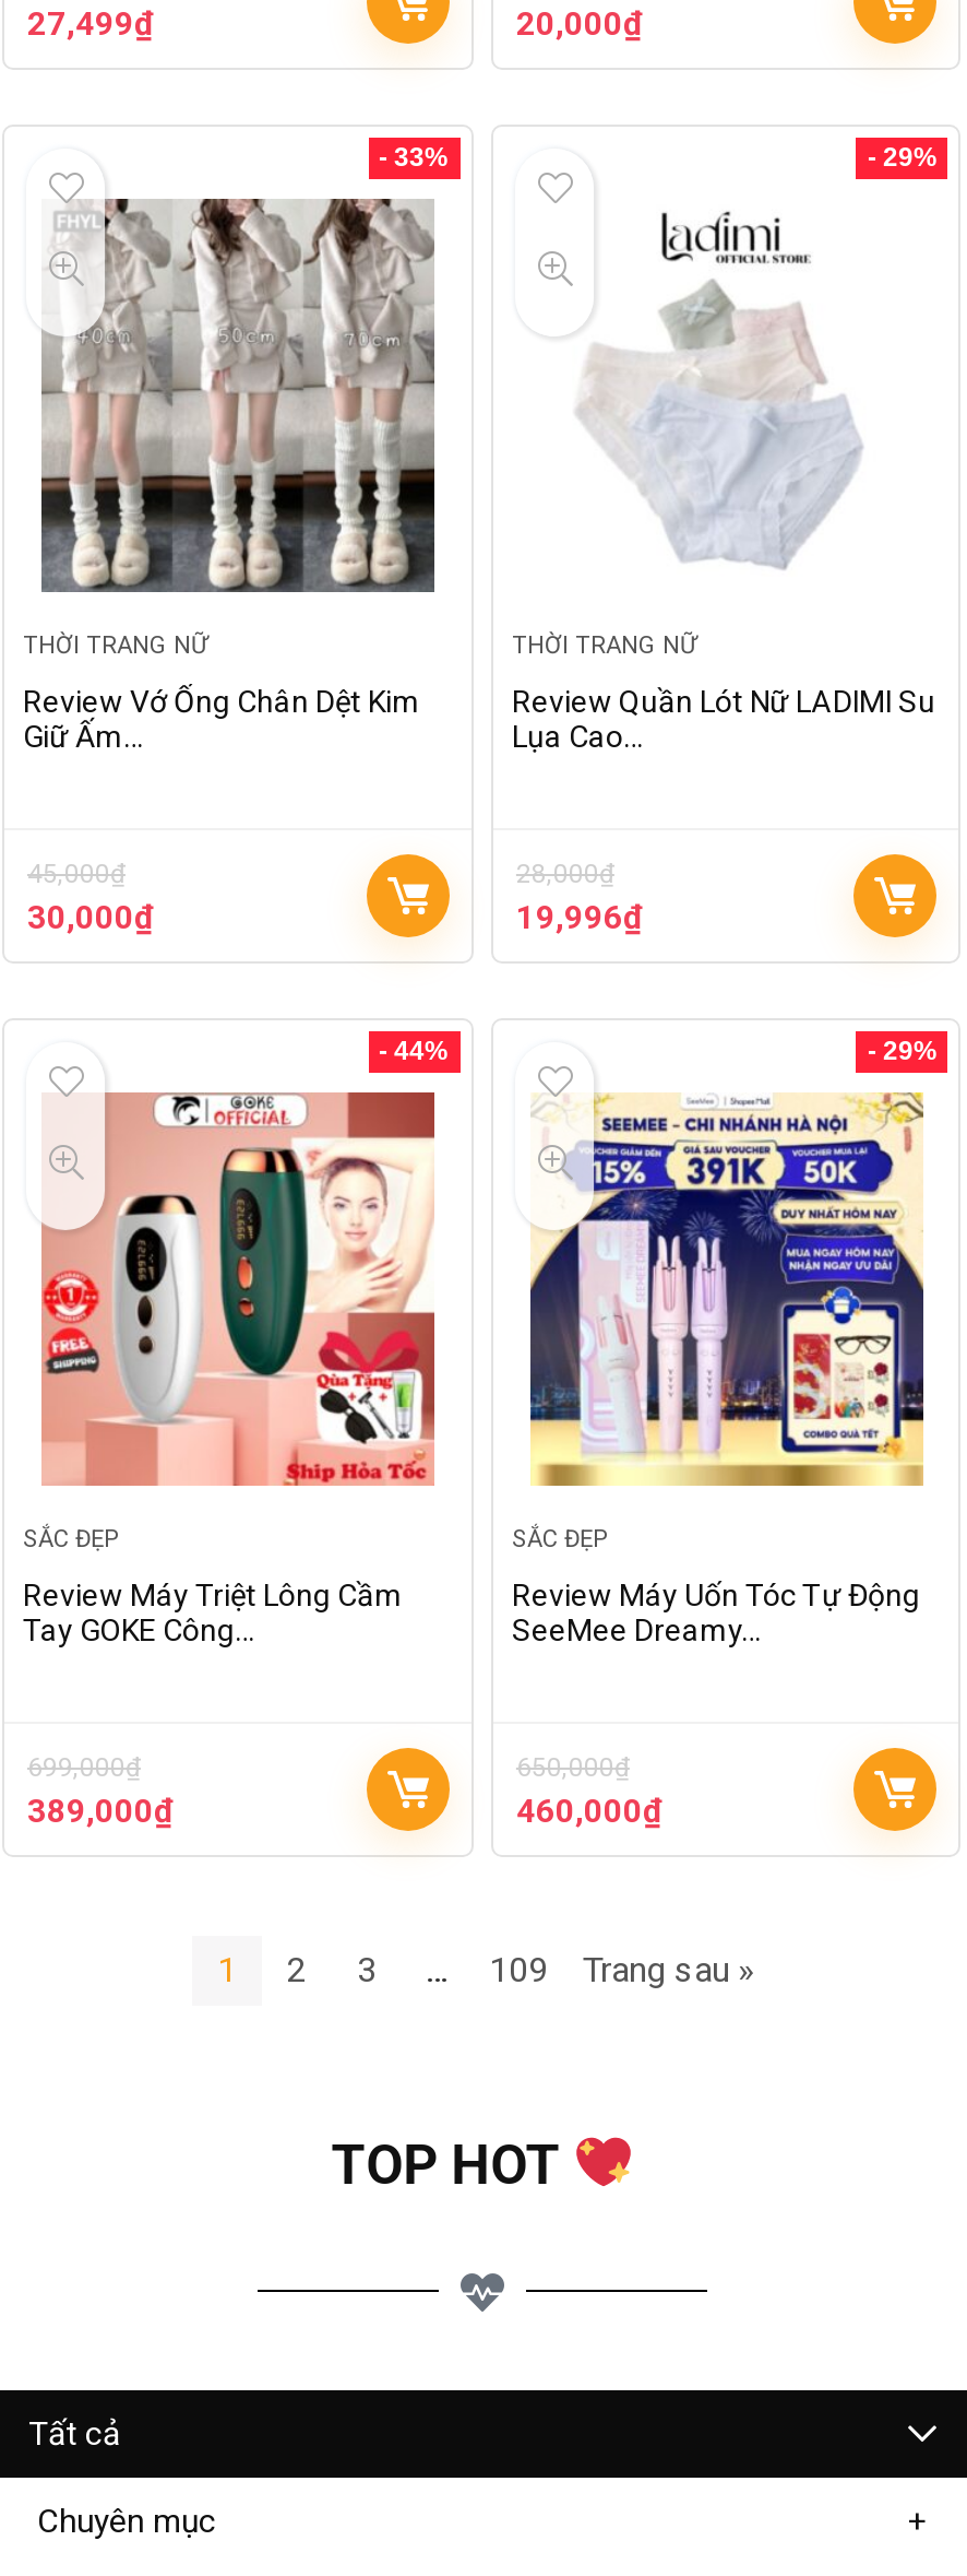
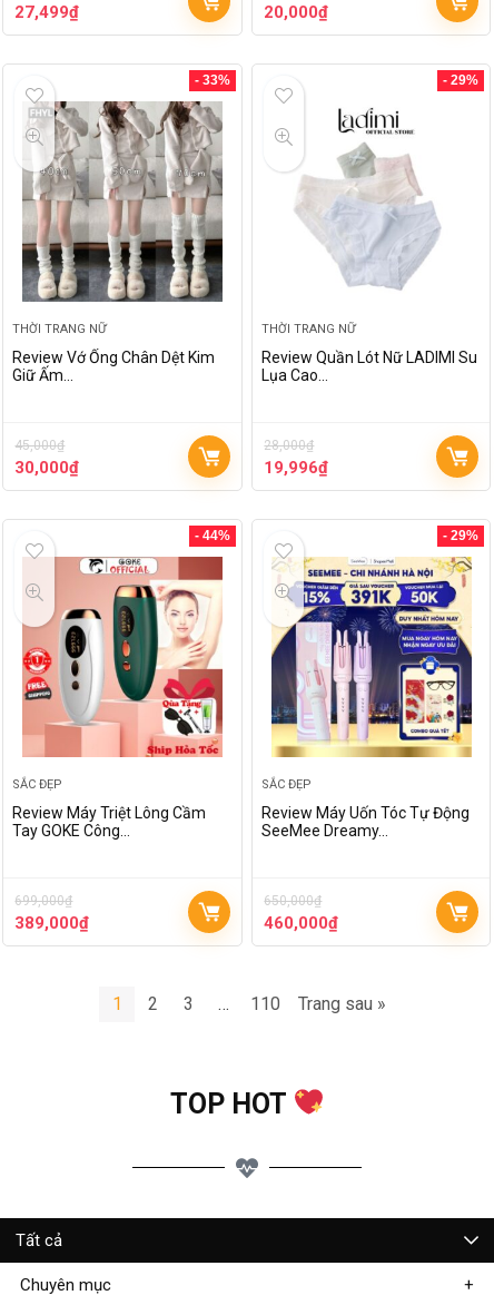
[489,1949,548,1990] 109 -> [250,993,280,1014] 110

